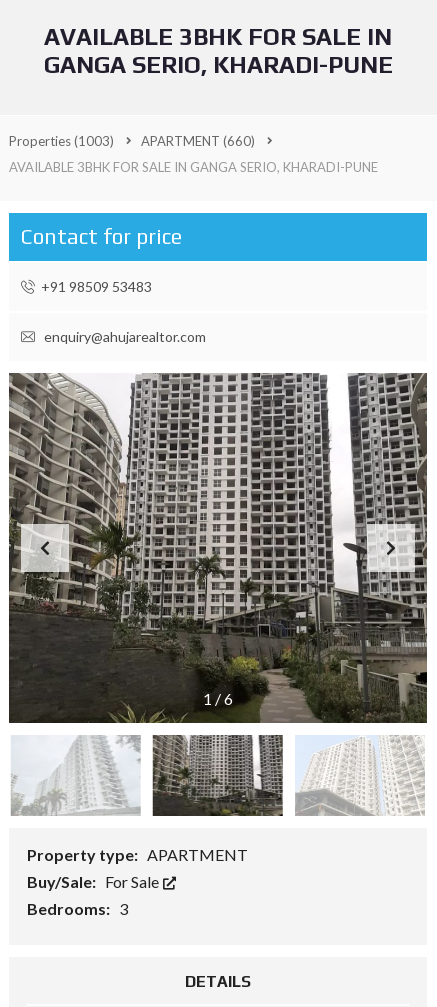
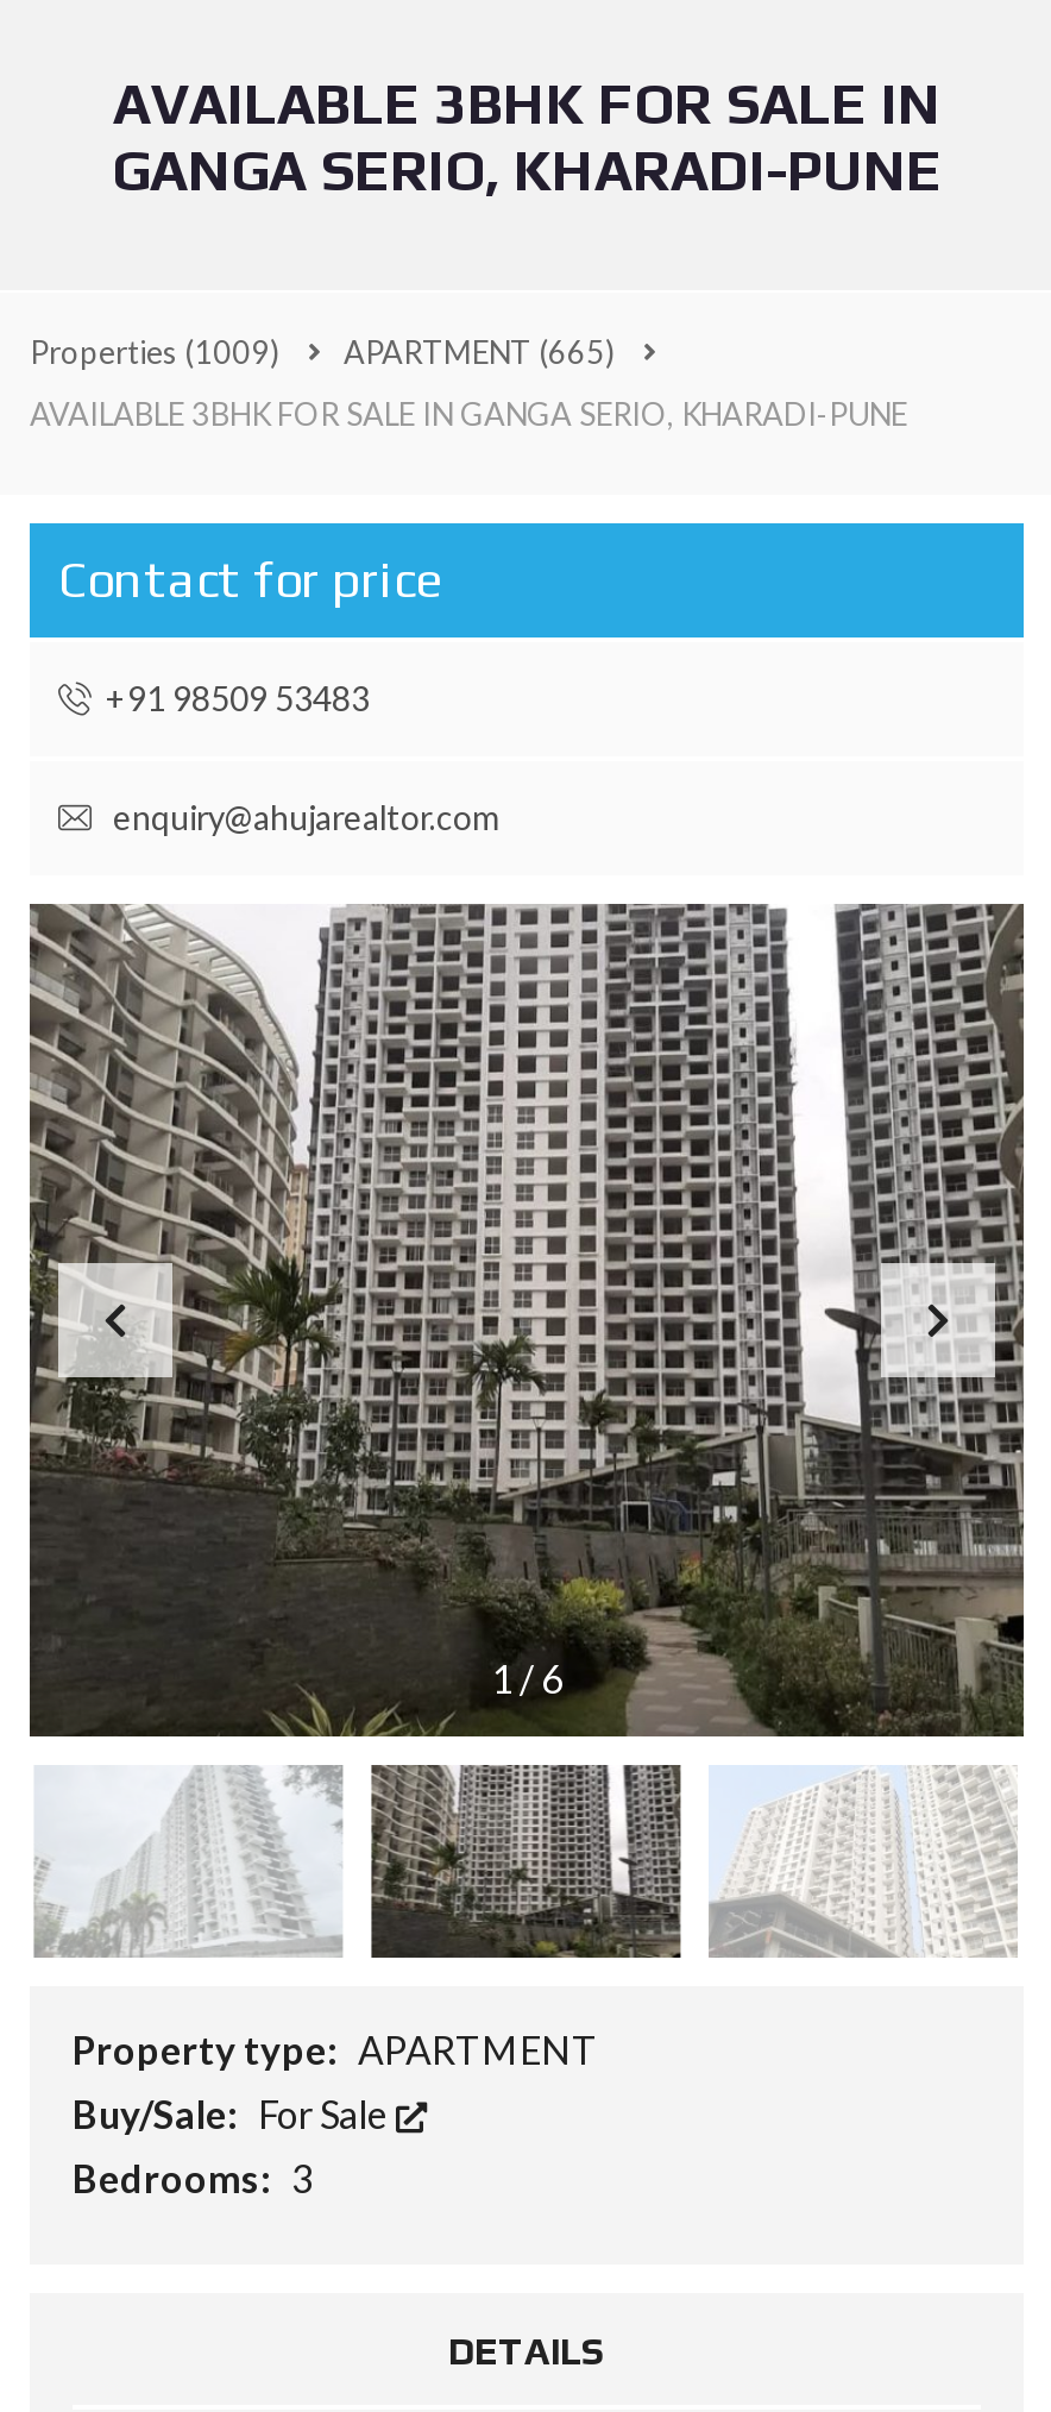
[9,133,114,149] Properties (1003) -> [30,333,279,371] Properties (1009)
[141,133,255,149] APARTMENT (660) -> [344,333,615,371] APARTMENT (665)

